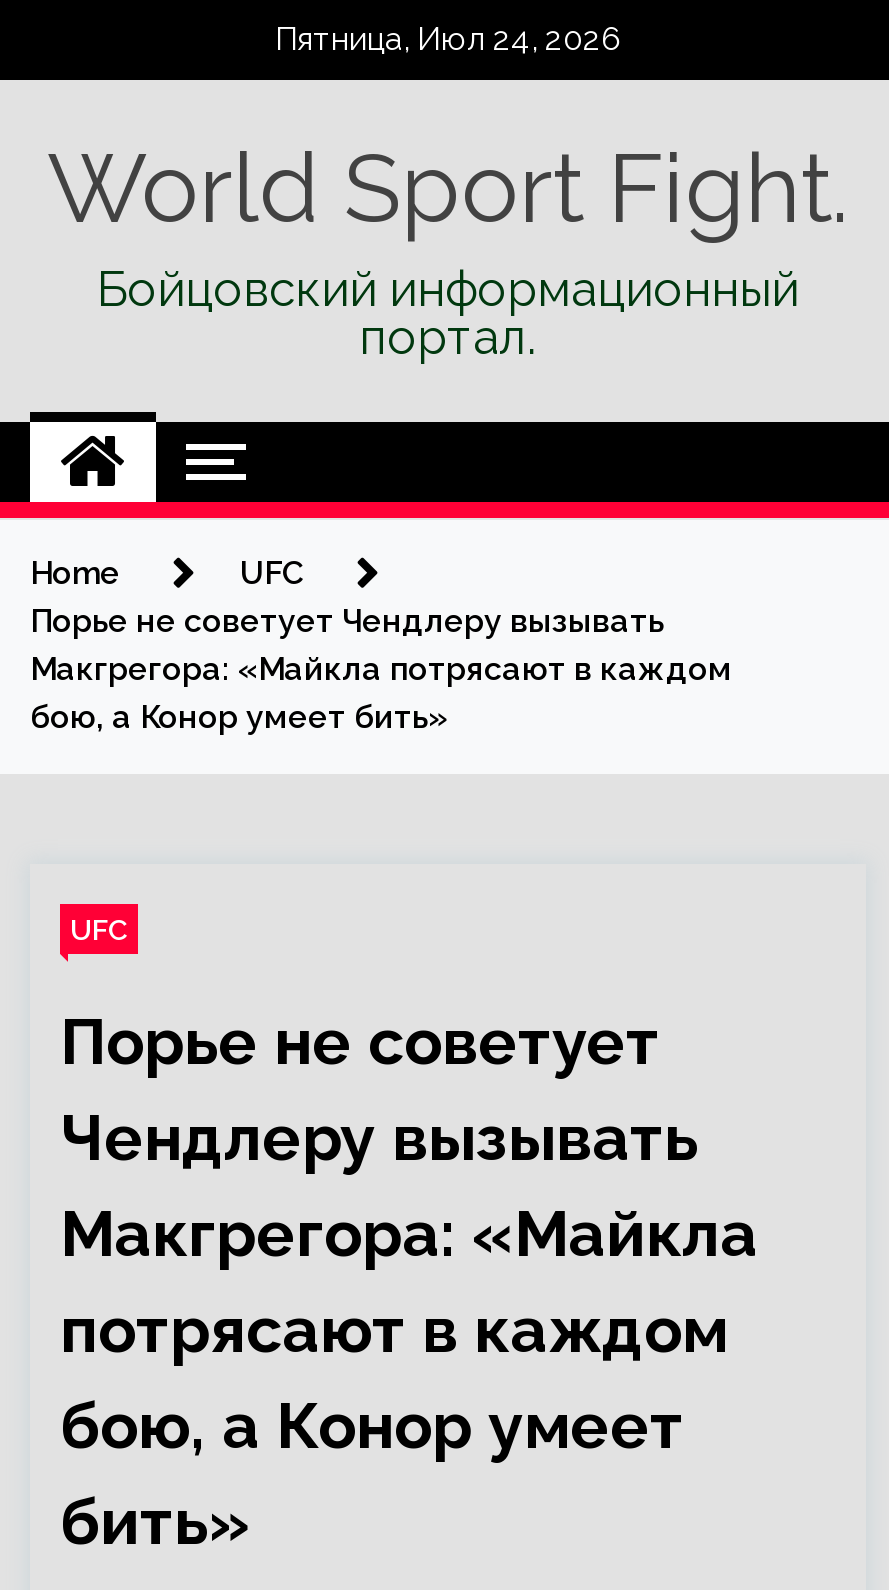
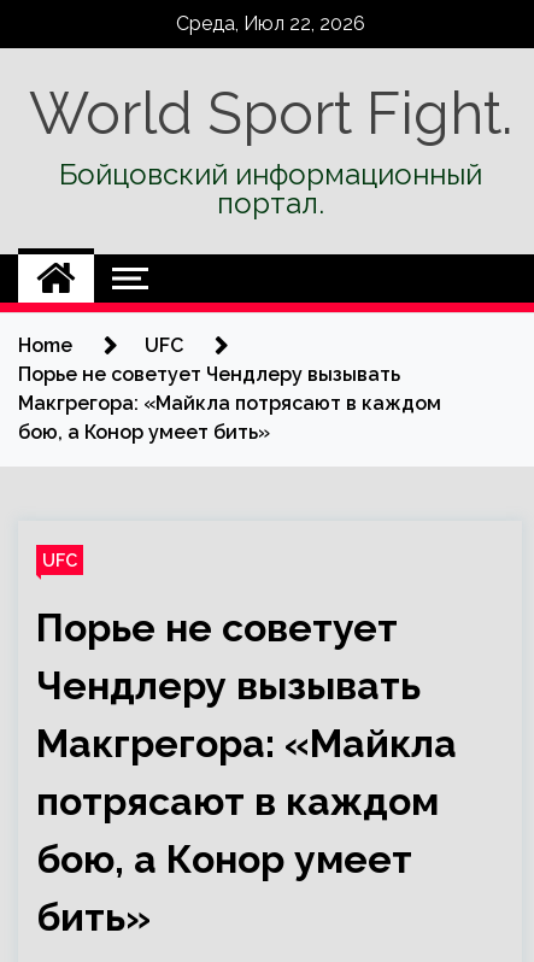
[275,20,621,58] Пятница, Июл 24, 2026 -> [175,12,365,35] Среда, Июл 22, 2026

